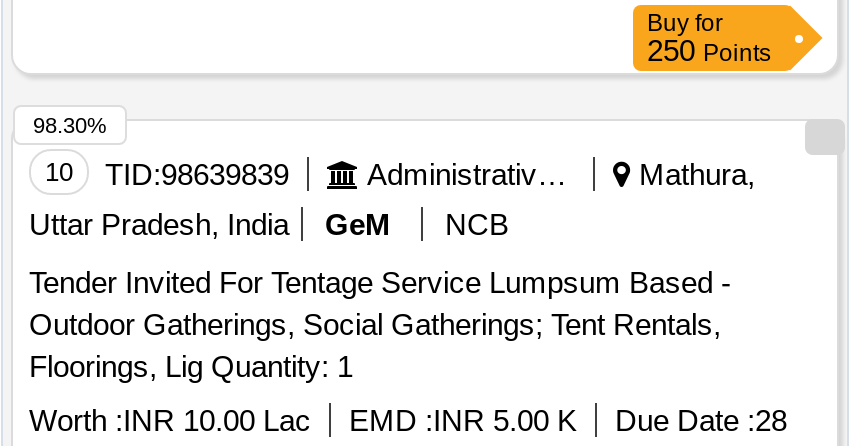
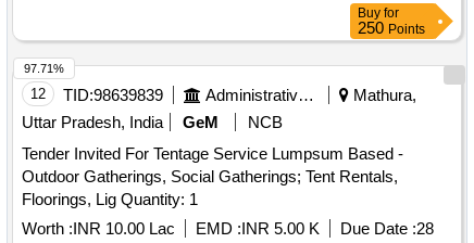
[33,113,107,137] 98.30% -> [24,62,64,75] 97.71%
[45,157,289,191] 10 TID:98639839 -> [30,86,163,104] 12 TID:98639839

